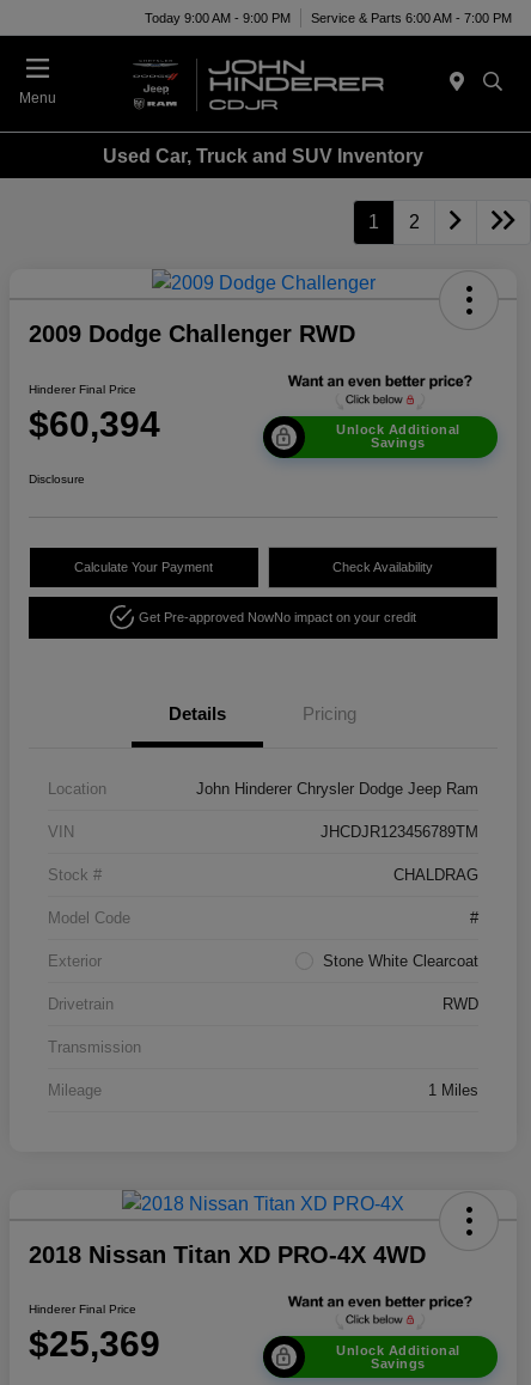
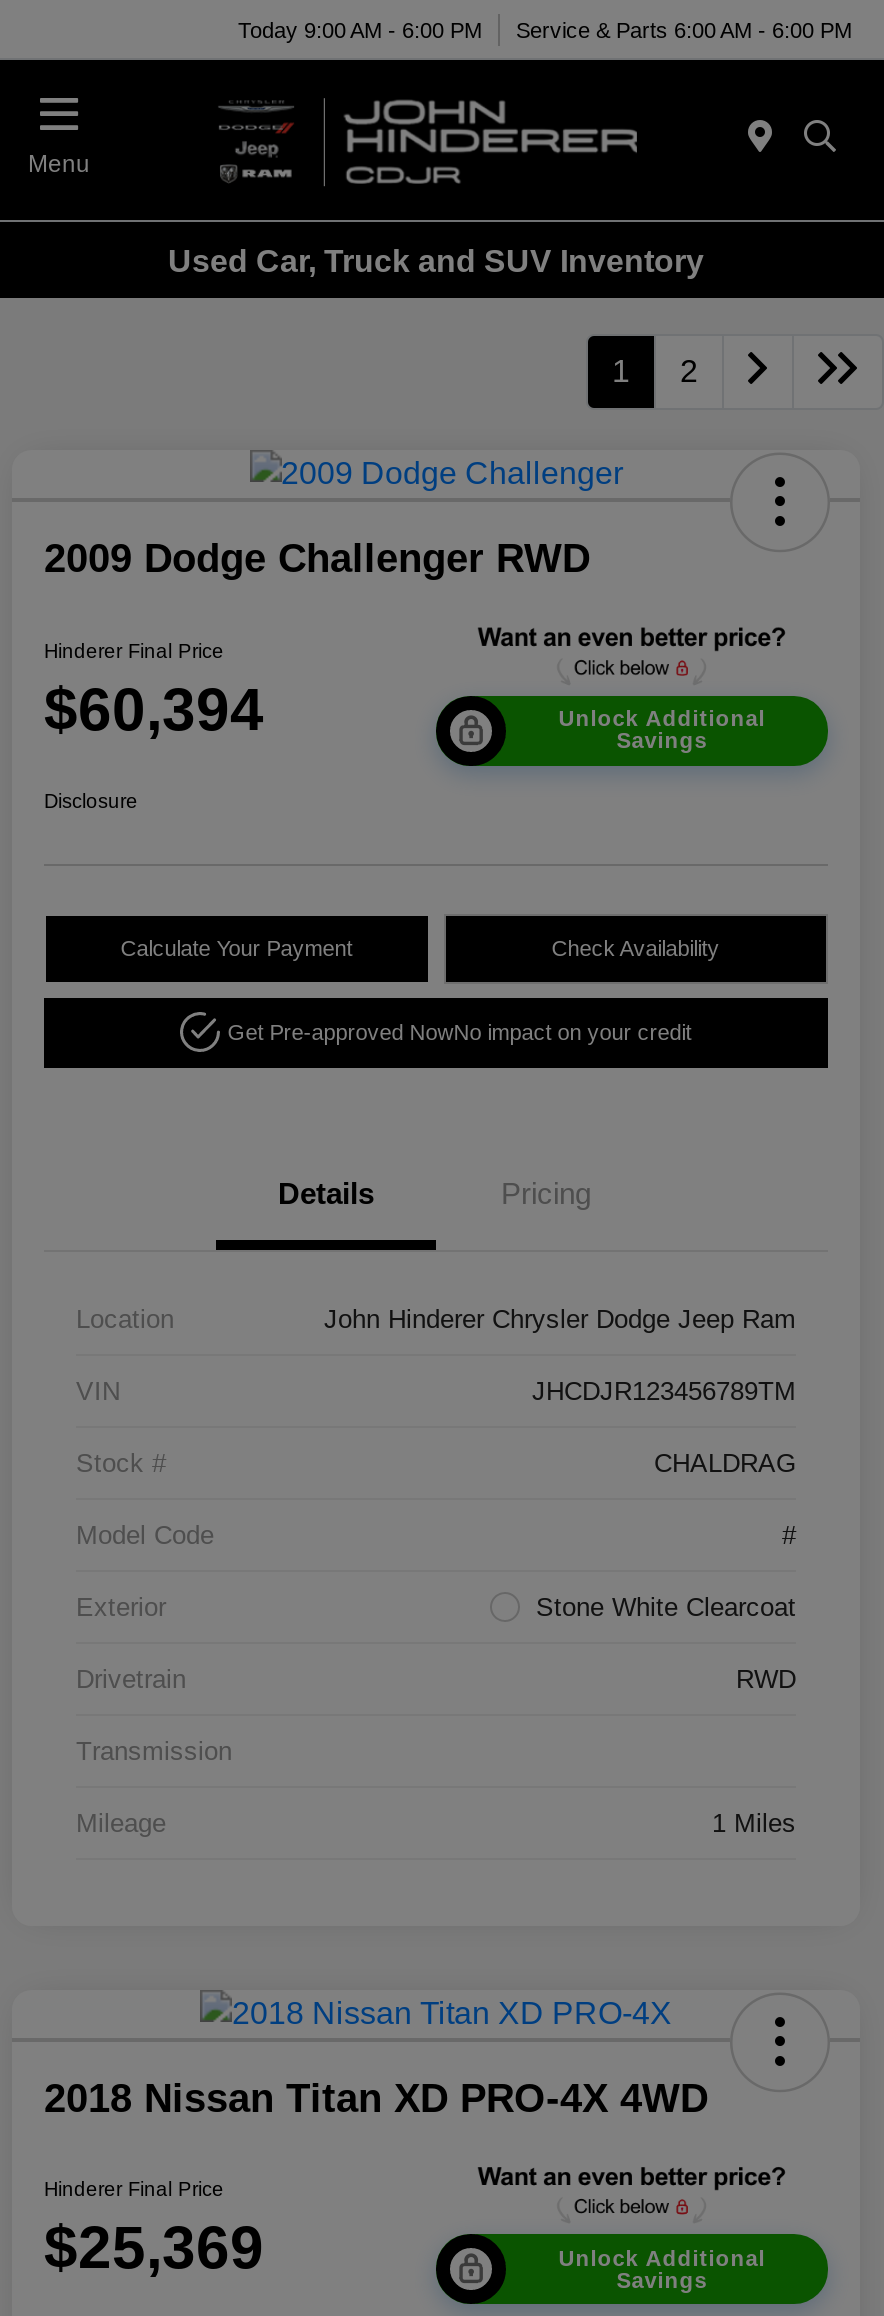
[145,10,291,25] Today 9:00 AM - 9:00 PM -> [238,17,482,41] Today 9:00 AM - 6:00 PM
[311,10,512,25] Service & Parts 6:00 AM - 7:00 PM -> [516,17,852,41] Service & Parts 6:00 AM - 6:00 PM

